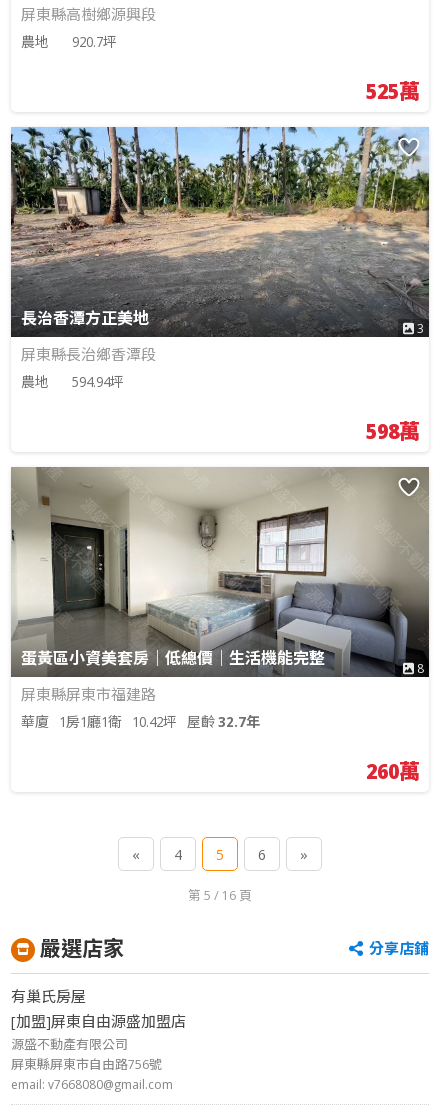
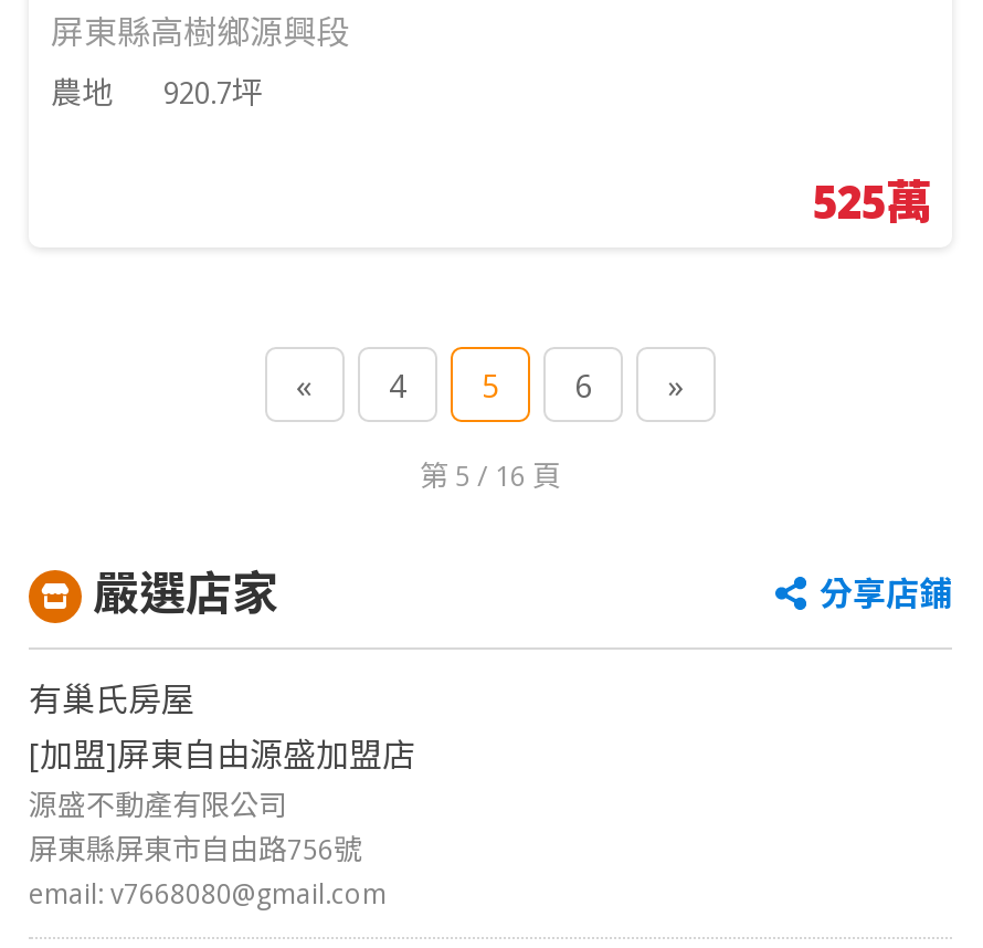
[10,126,430,445] [image] | 3 | 長治香潭方正美地 | 屏東縣長治鄉香潭段 | 598萬 -> none
[21,372,124,391] 農地 | 594.94坪 -> none
[10,466,430,785] [image] | 8 | 蛋黃區小資美套房｜低總價｜生活機能完整 | 屏東縣屏東市福建路 | 260萬 -> none
[21,712,260,731] 華廈 1房1廳1衛 10.42坪 屋齡 32.7年 -> none

